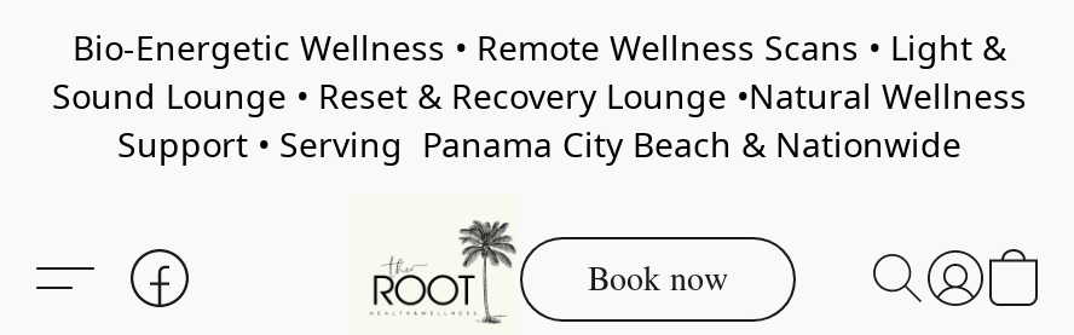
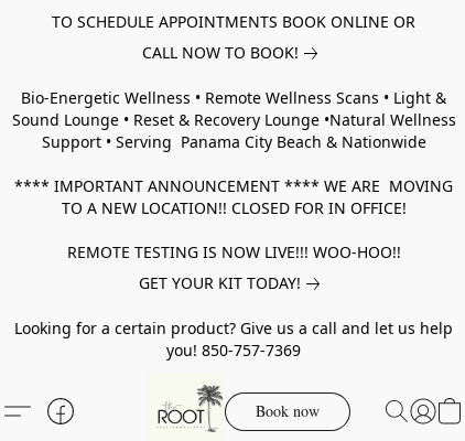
none -> [52,11,415,63] TO SCHEDULE APPOINTMENTS BOOK ONLINE OR | CALL NOW TO BOOK!
none -> [14,175,453,361] **** IMPORTANT ANNOUNCEMENT **** WE ARE MOVING | TO A NEW LOCATION!! CLOSED FOR IN OFFICE! | REMOTE TESTING IS NOW LIVE!!! WOO-HOO!! | GET YOUR KIT TODAY! | Looking for a certain product? Give us a call and let us help | you! 850-757-7369

